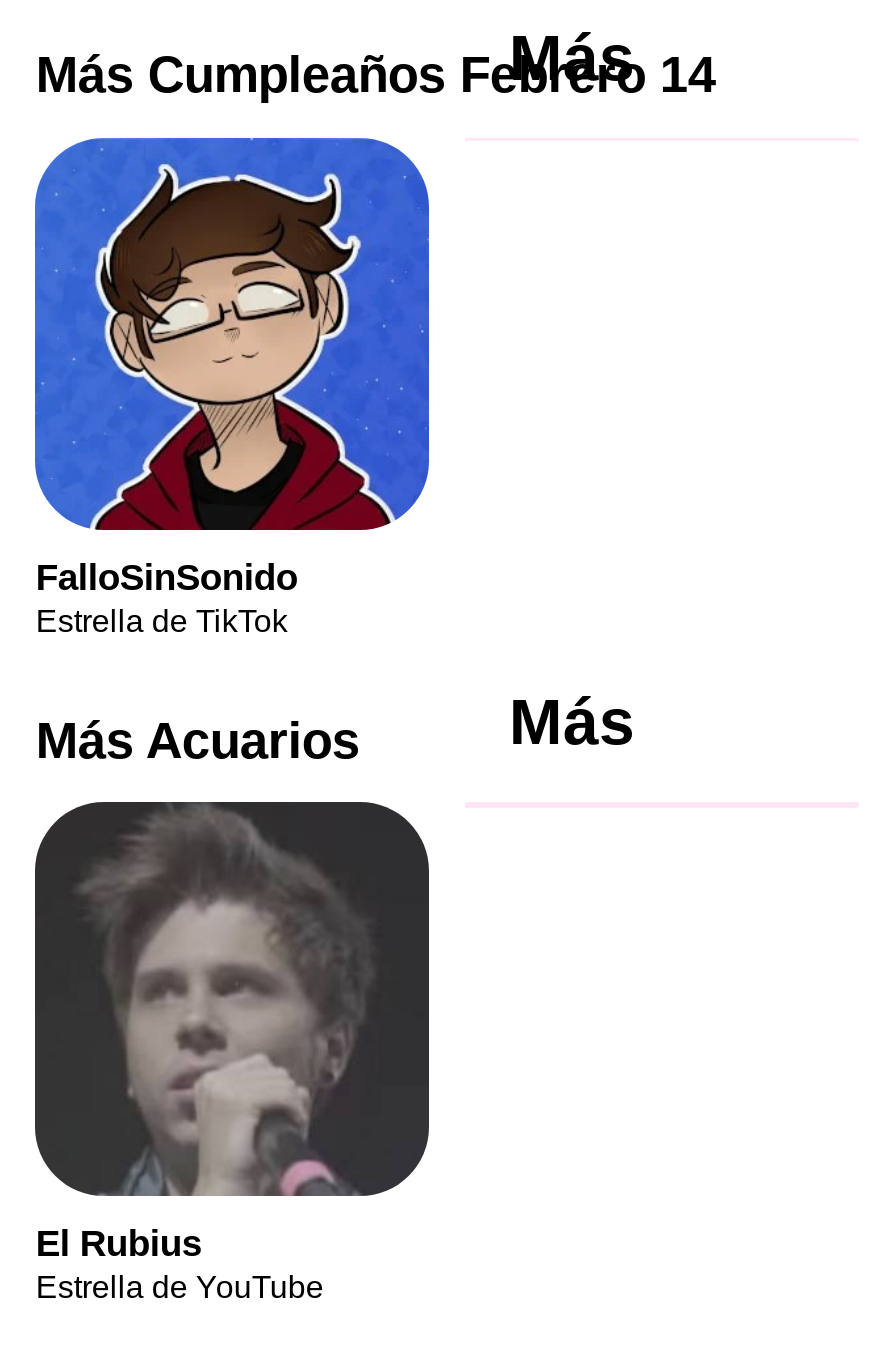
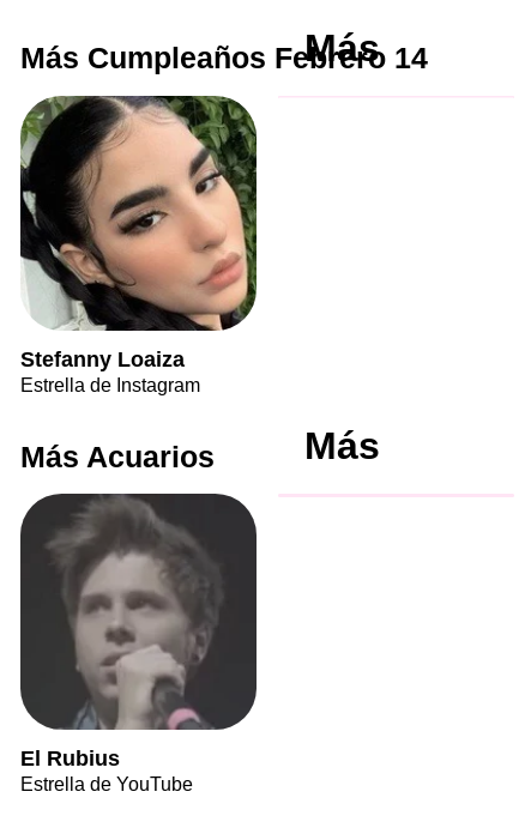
[33,136,431,639] [image] | FalloSinSonido | Estrella de TikTok -> [19,95,258,396] [image] | Stefanny Loaiza | Estrella de Instagram

